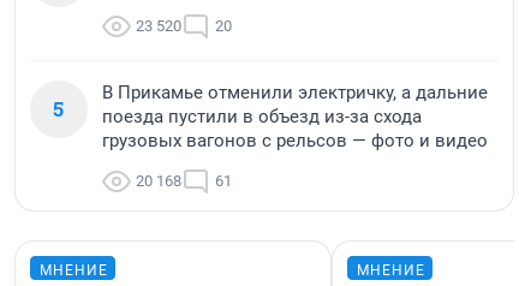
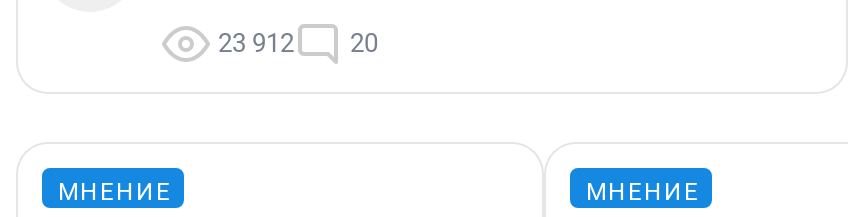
[136,16,232,34] 23 520 20 -> [218,27,378,57] 23 912 20
[102,81,488,190] В Прикамье отменили электричку, а дальние | поезда пустили в объезд из-за схода | грузовых вагонов с рельсов — фото и видео | 20 168 | 61 -> none
[53,95,65,122] 5 -> none

